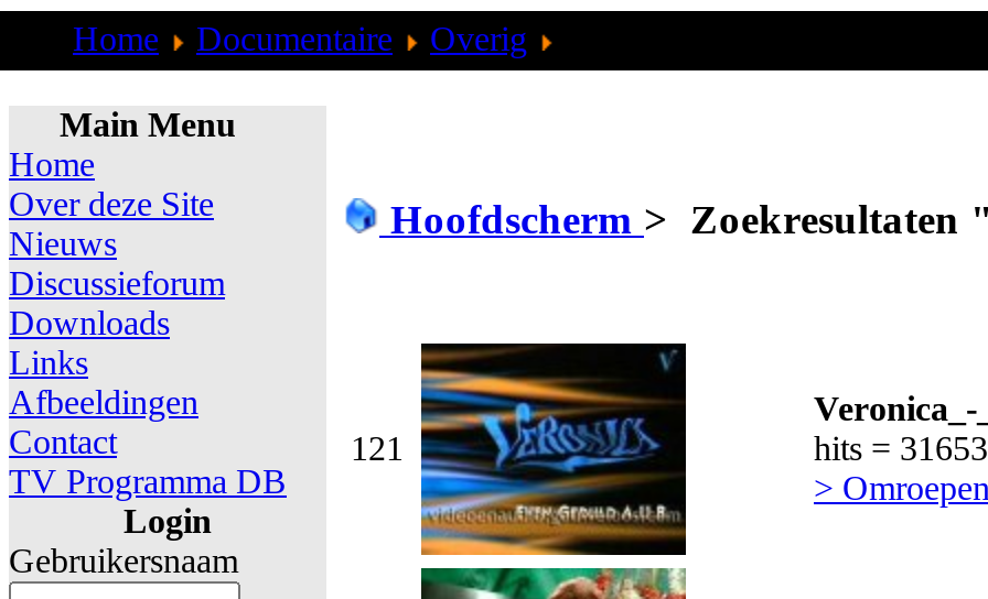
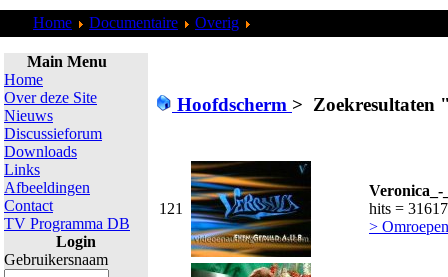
[814,430,988,468] hits = 31653 -> [369,200,448,217] hits = 31617

